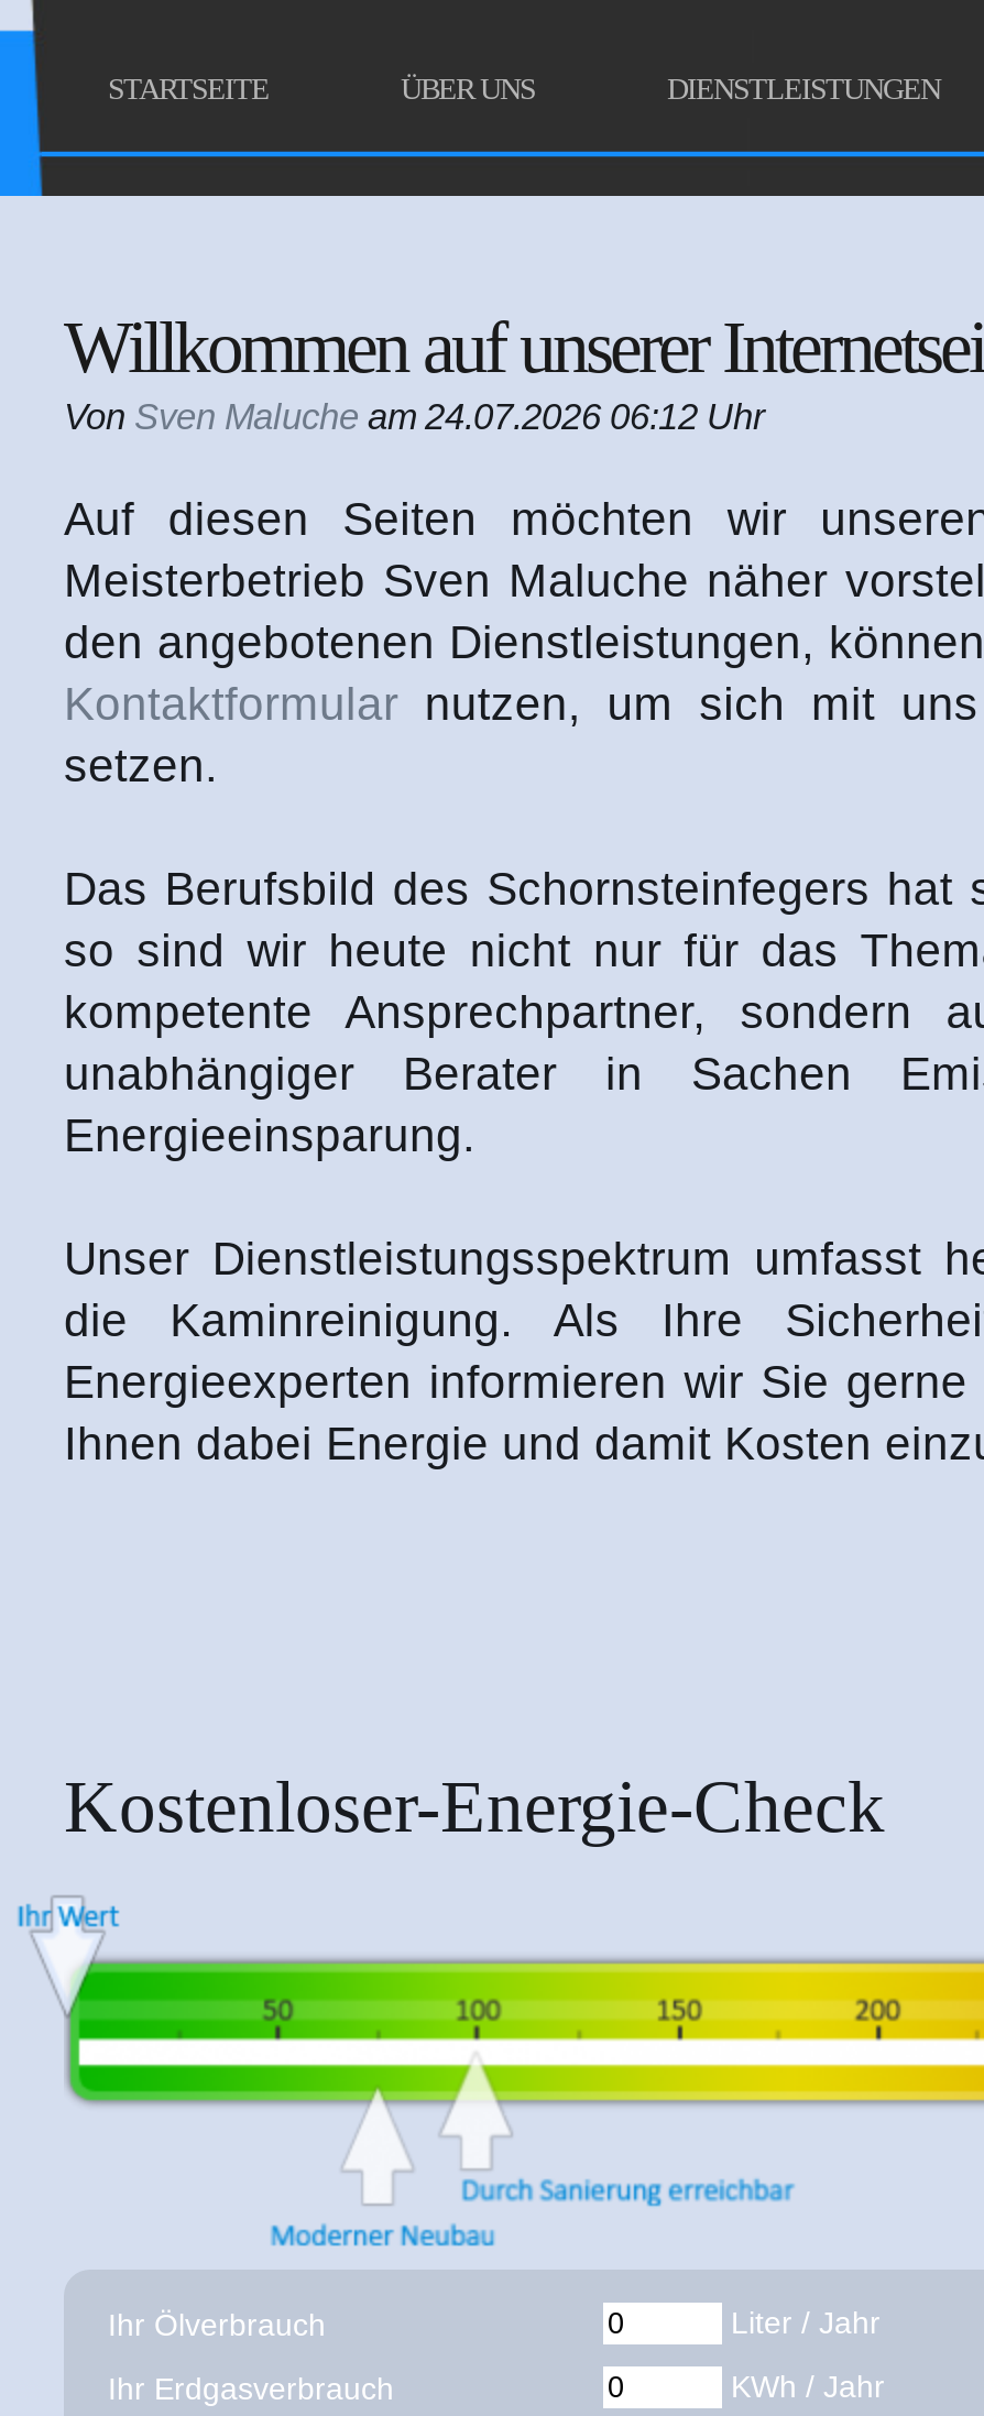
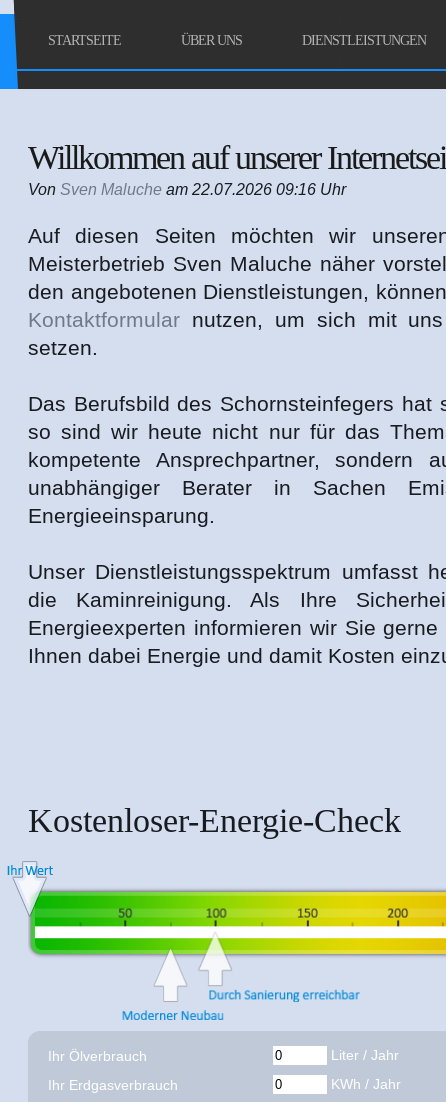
[64,396,764,436] Von Sven Maluche am 24.07.2026 06:12 Uhr -> [28,180,346,198] Von Sven Maluche am 22.07.2026 09:16 Uhr

